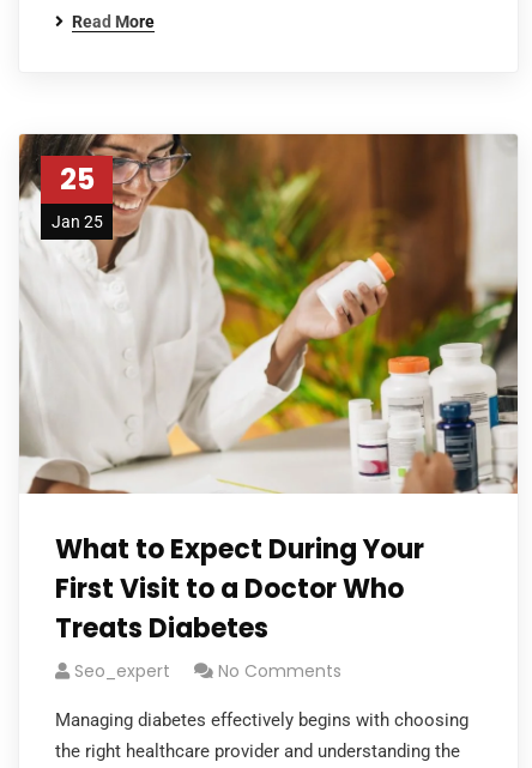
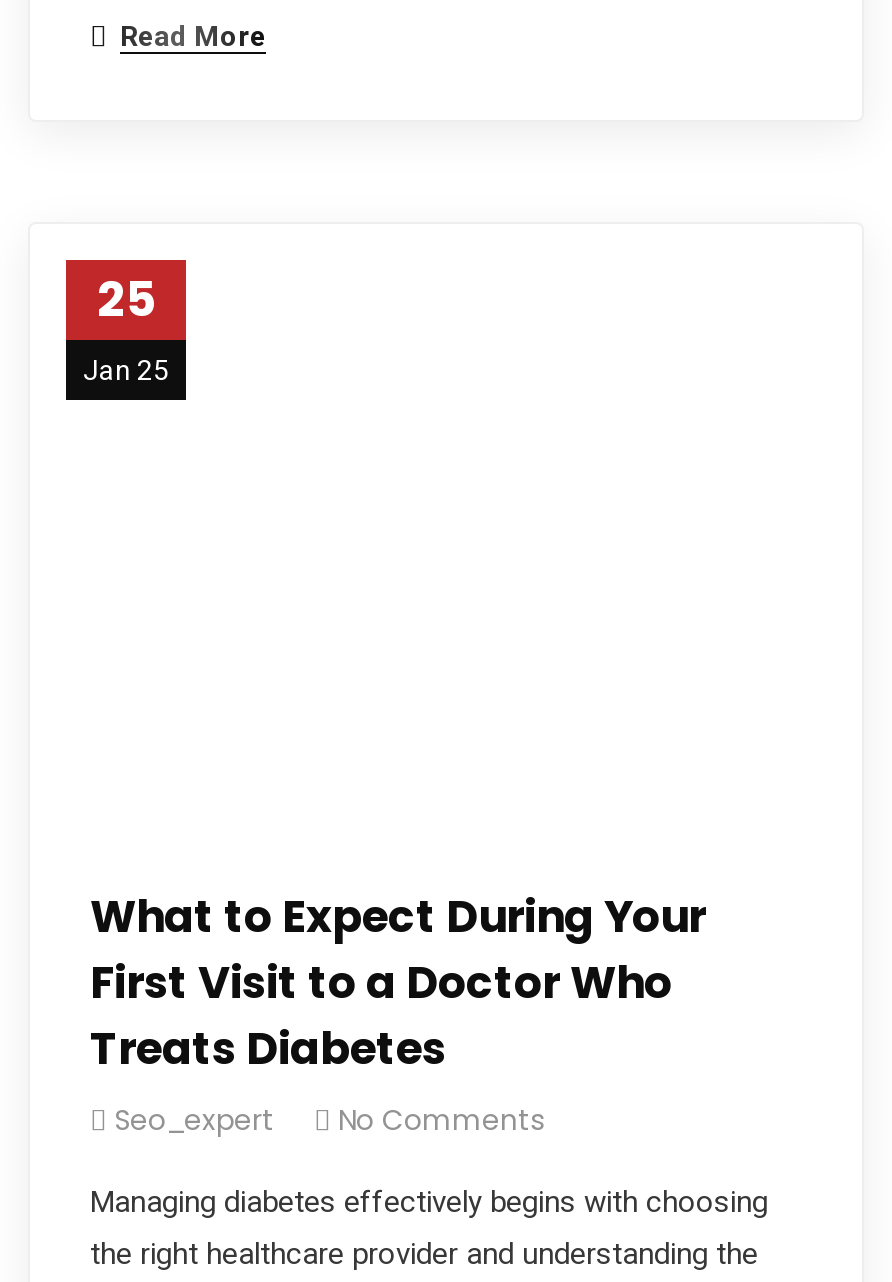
[18,133,519,495] [image] -> none

